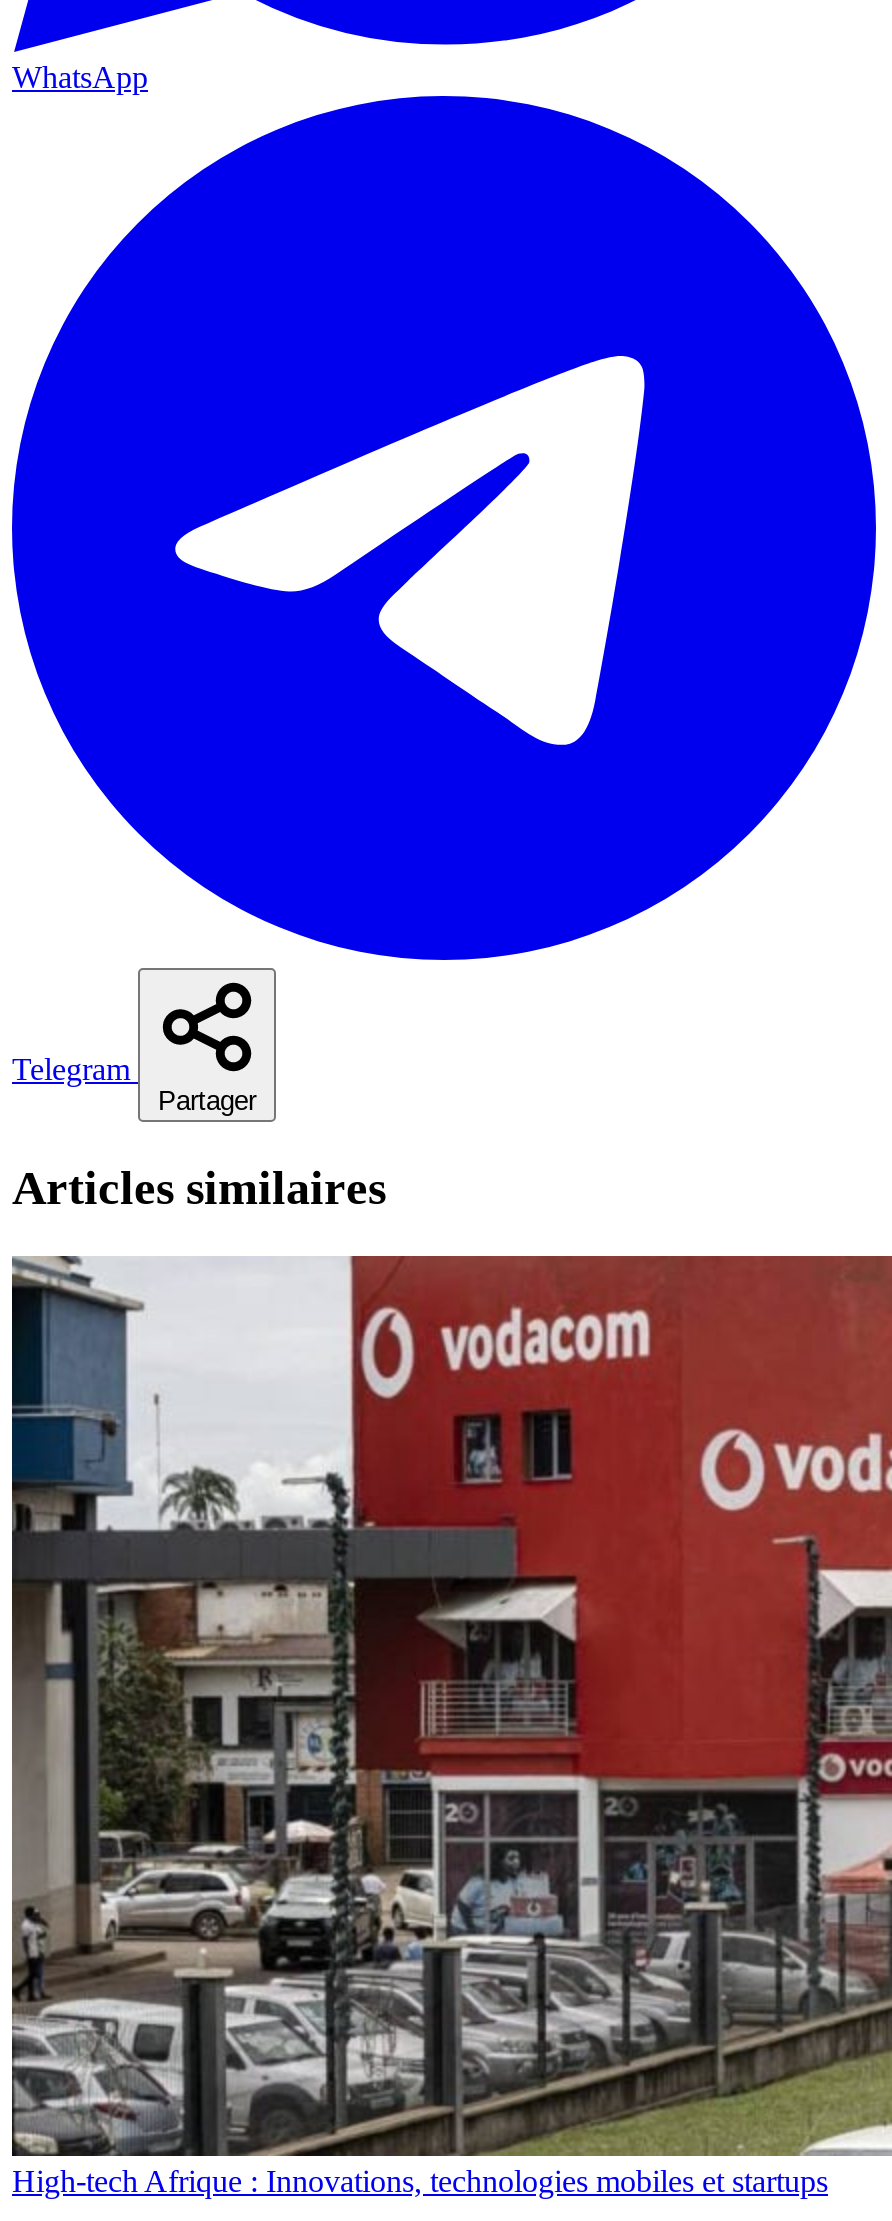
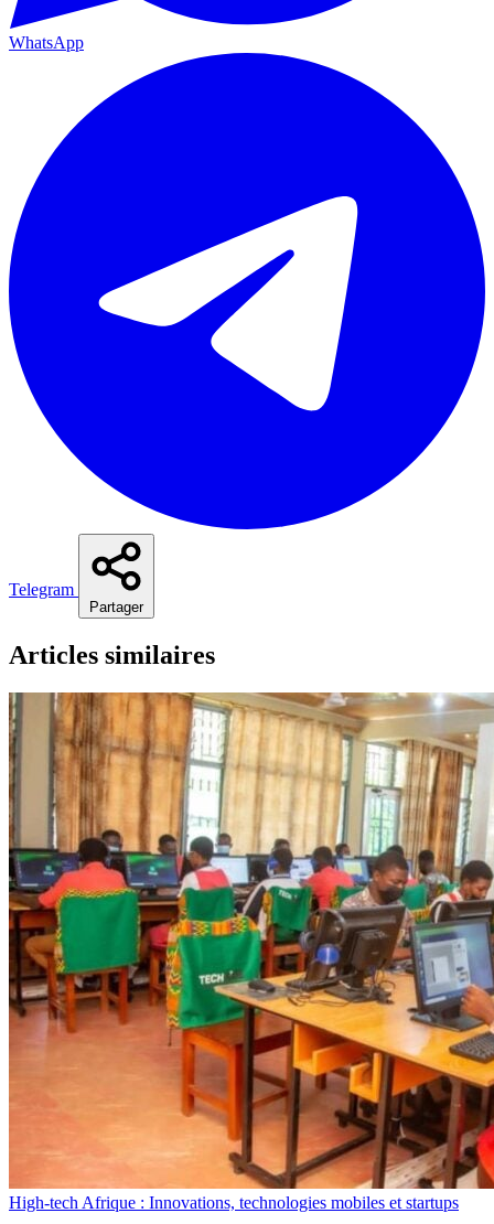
[10,1254,886,2158] [image] -> [8,691,491,1190] [image]

